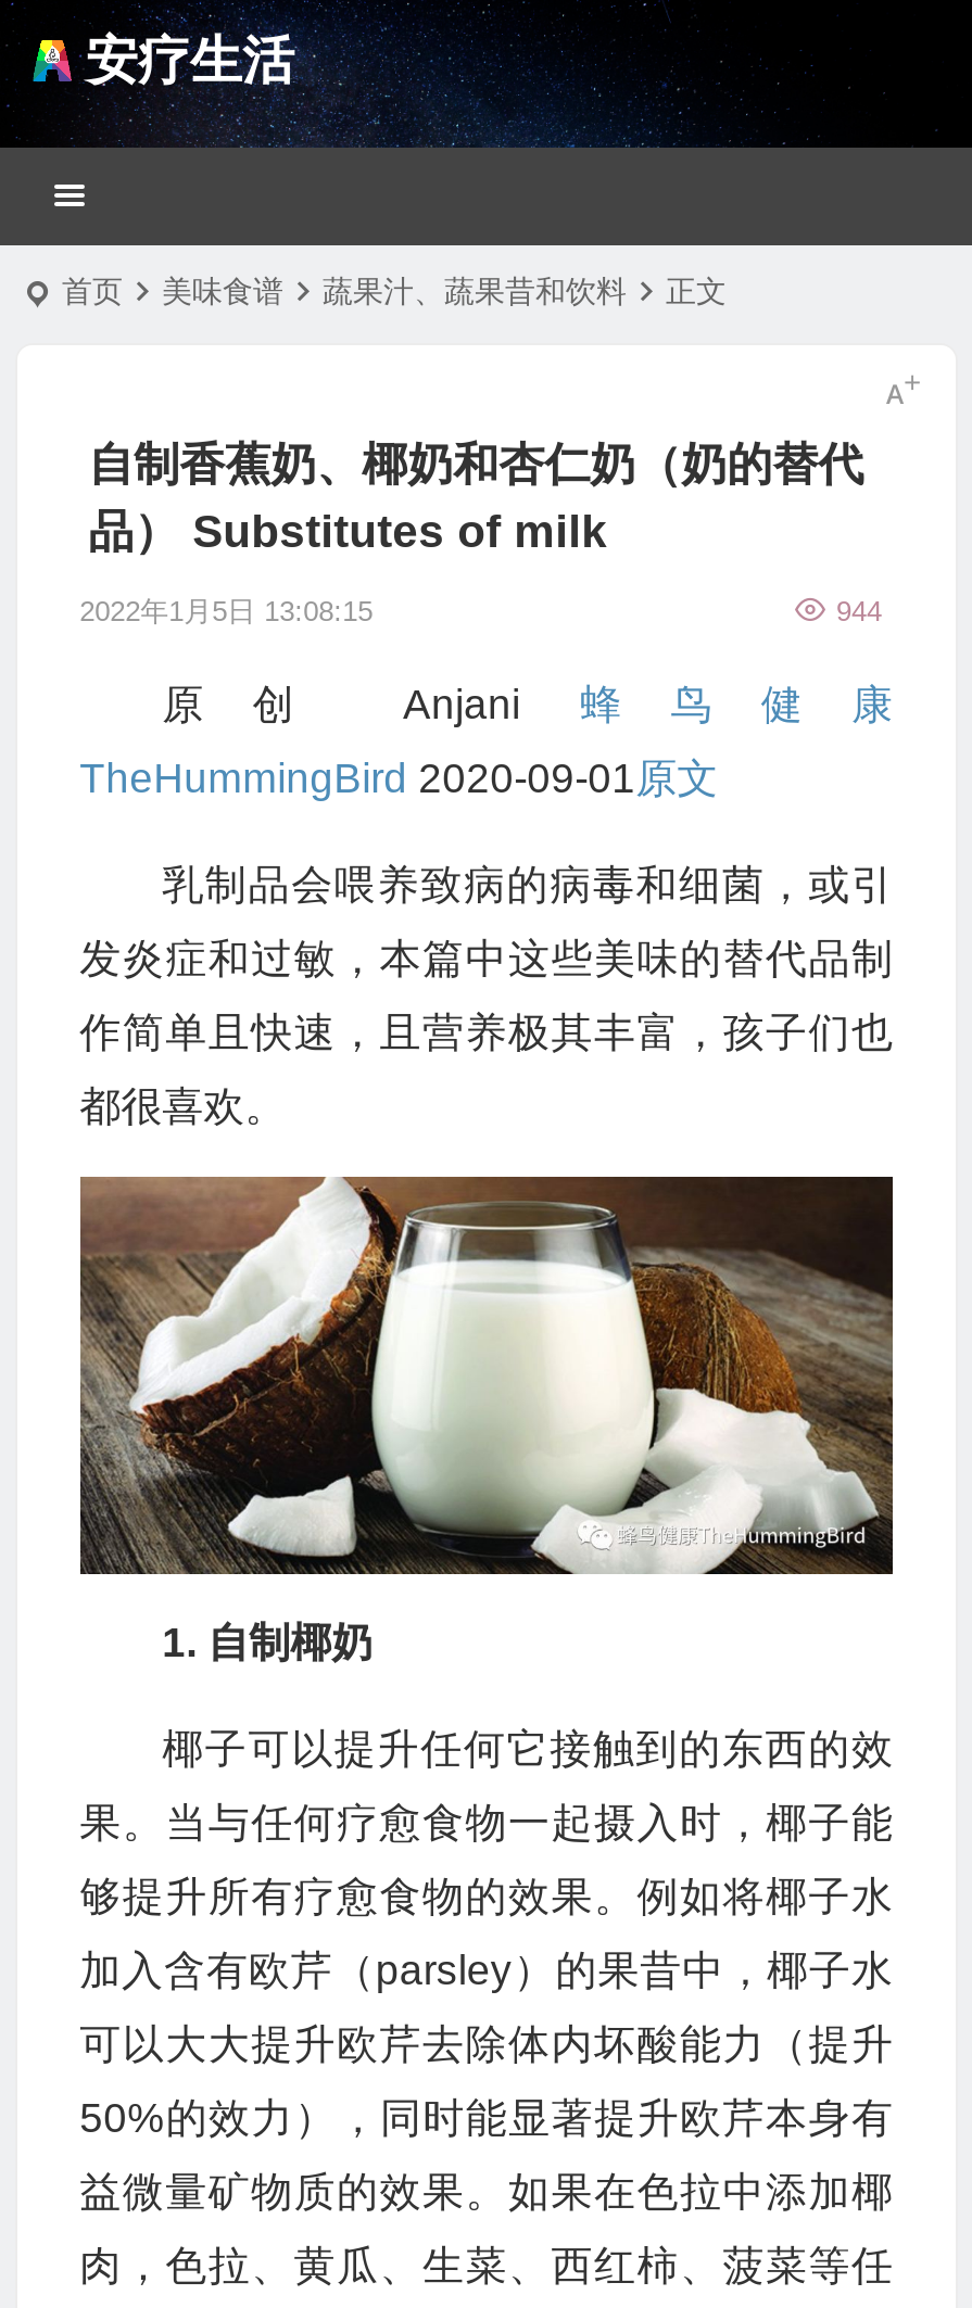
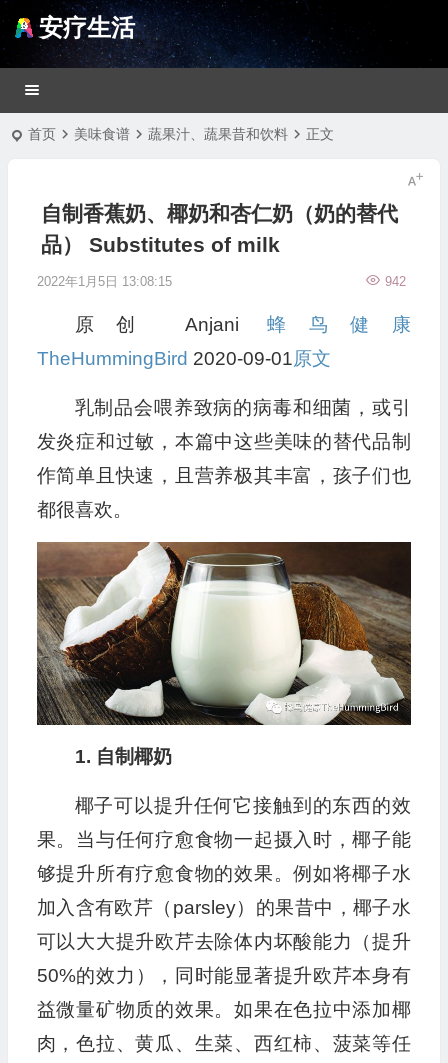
[836,595,882,627] 944 -> [385,274,406,289] 942

